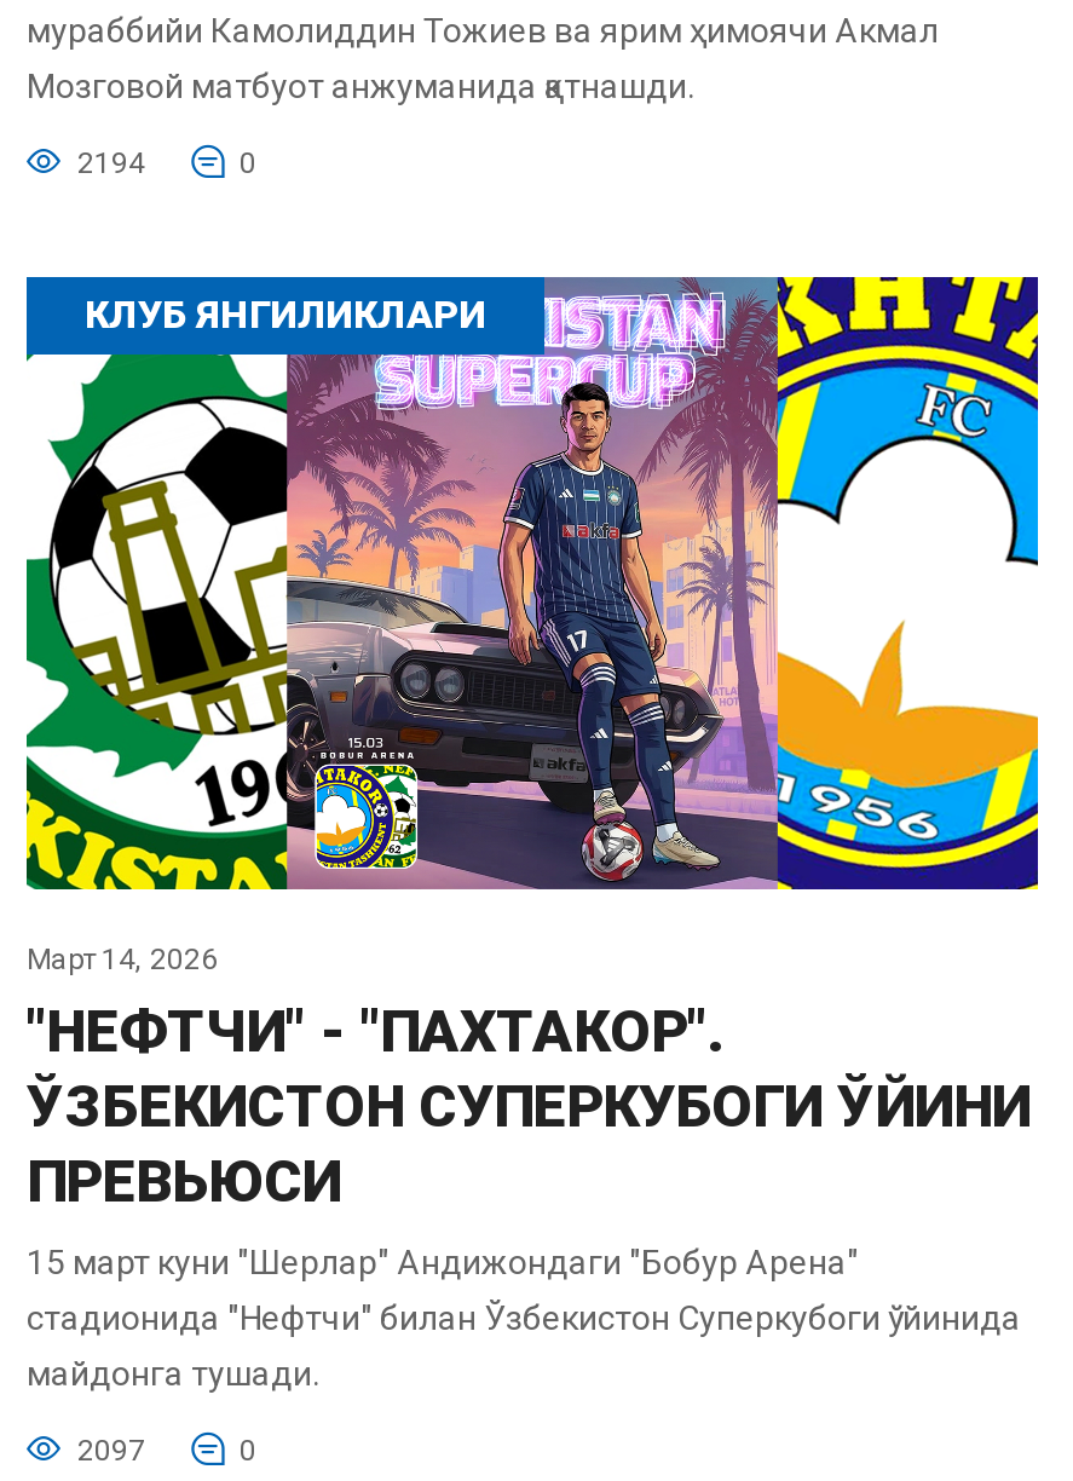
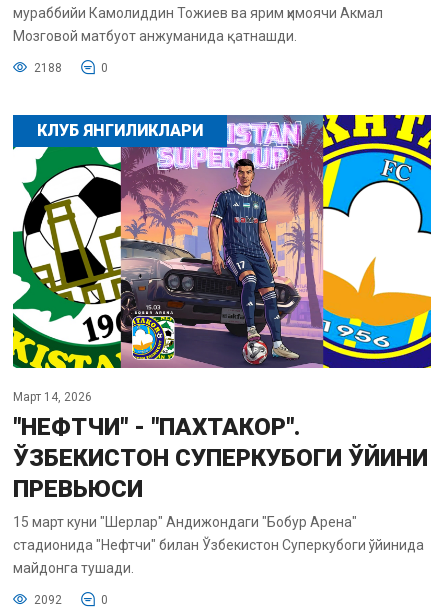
[77,146,145,180] 2194 -> [34,61,62,75] 2188
[77,1434,145,1468] 2097 -> [34,593,62,607] 2092

